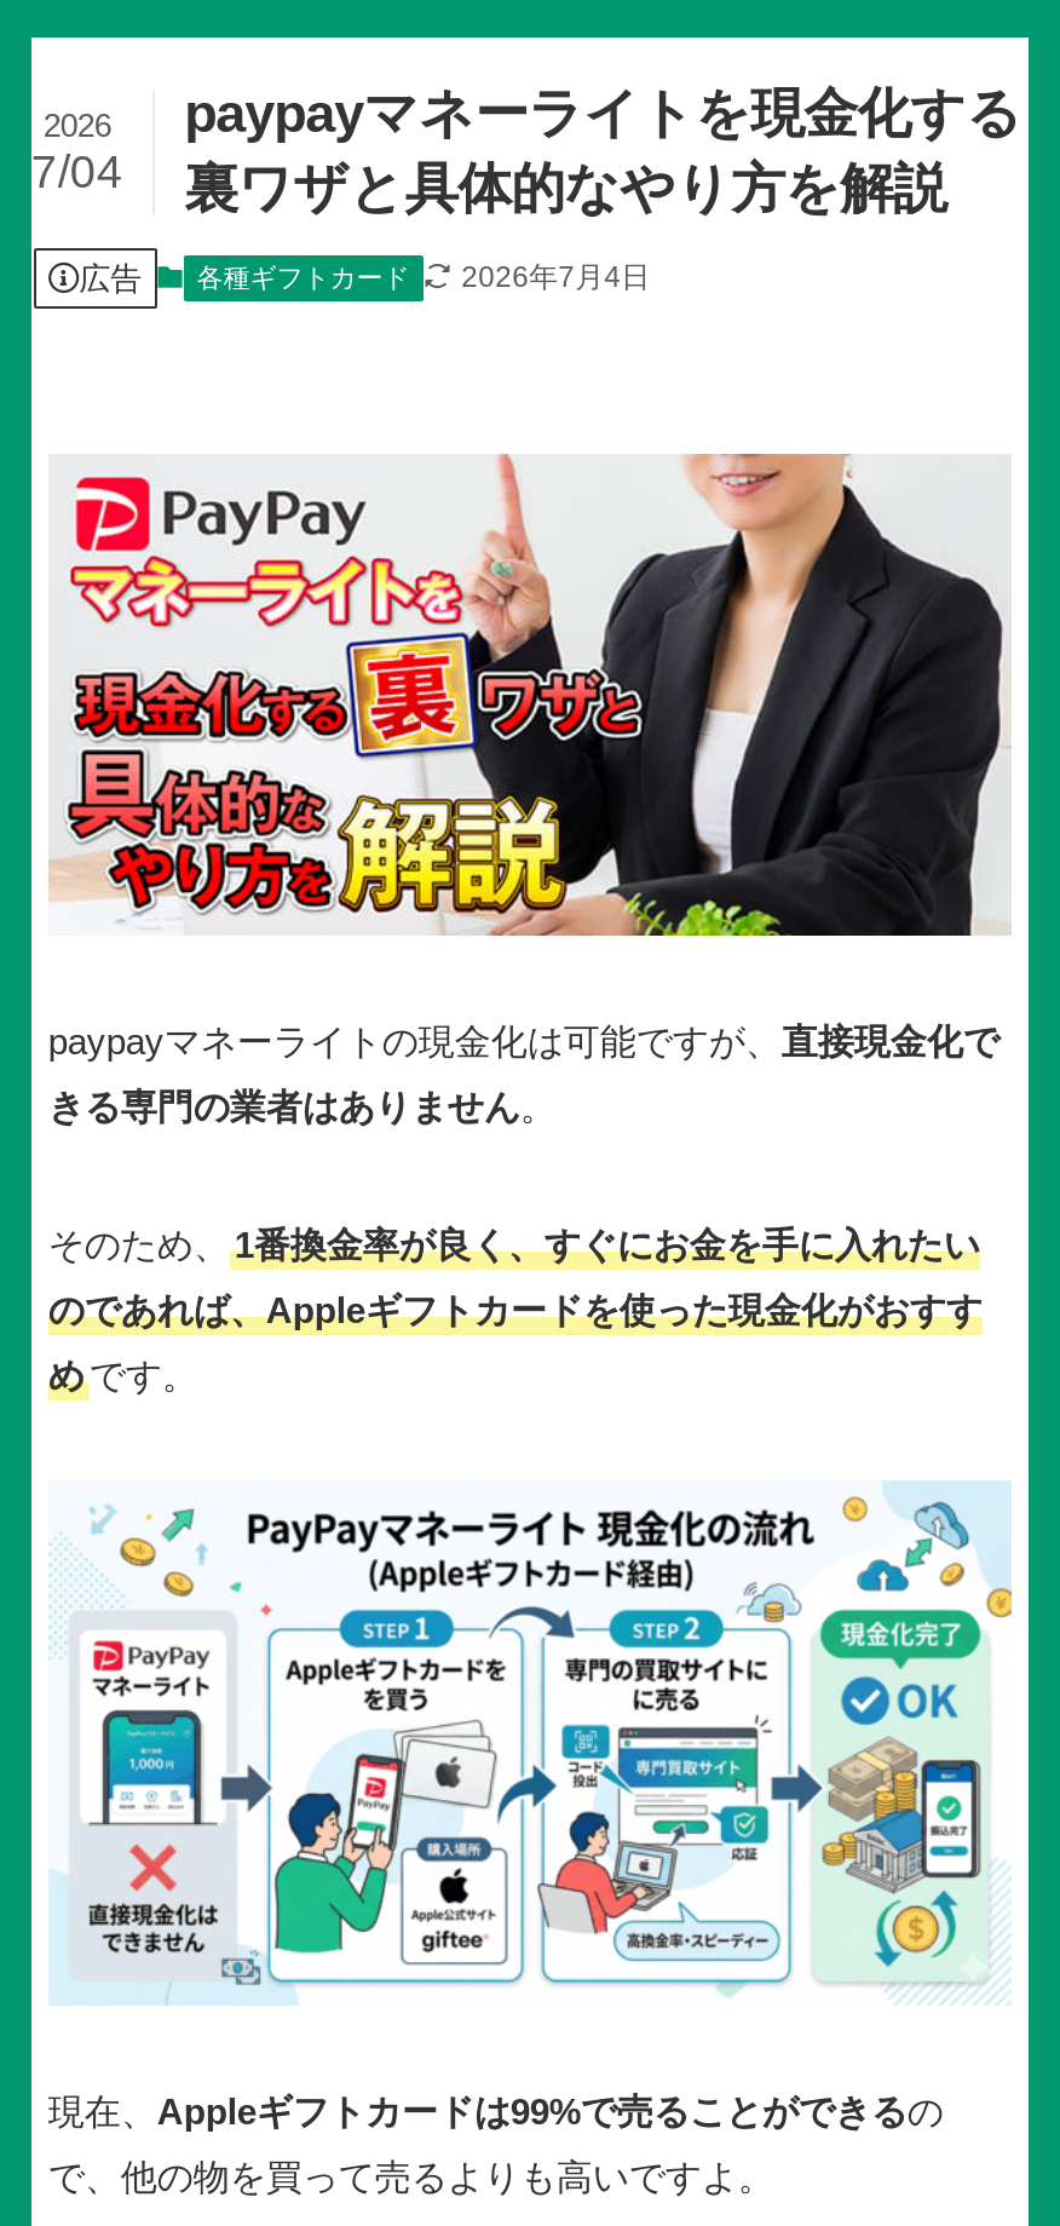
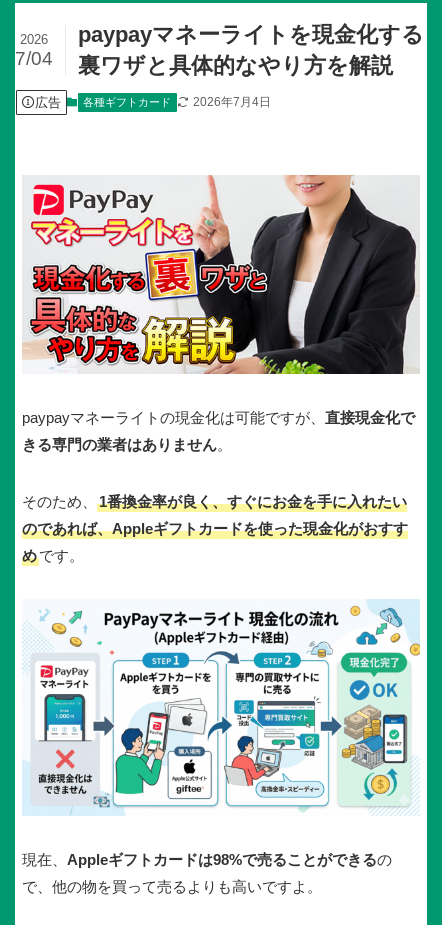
[48,2090,944,2131] 現在、Appleギフトカードは99%で売ることができるの -> [22,851,392,868] 現在、Appleギフトカードは98%で売ることができるの

